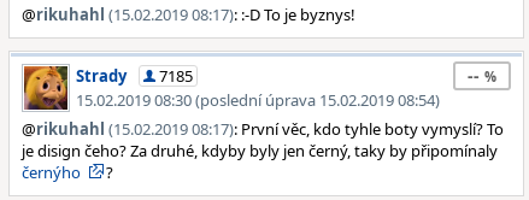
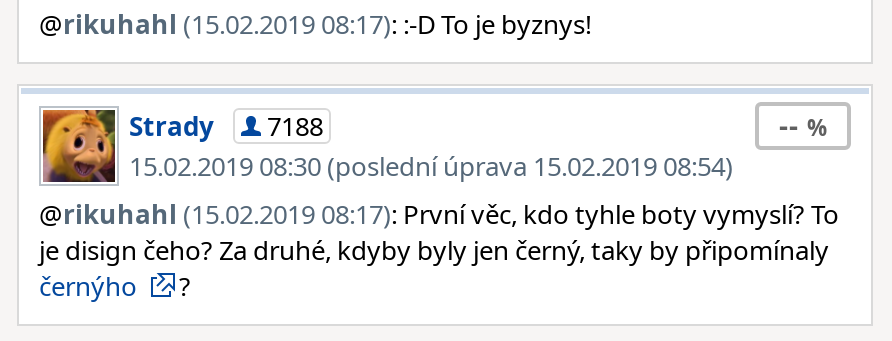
[76,65,193,87] Strady 7185 -> [129,108,323,144] Strady 7188

